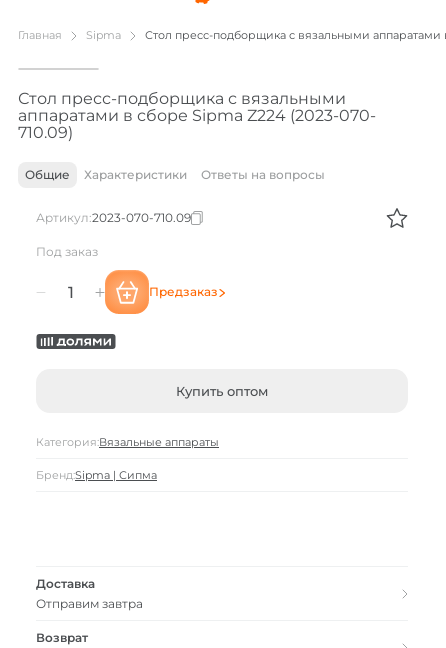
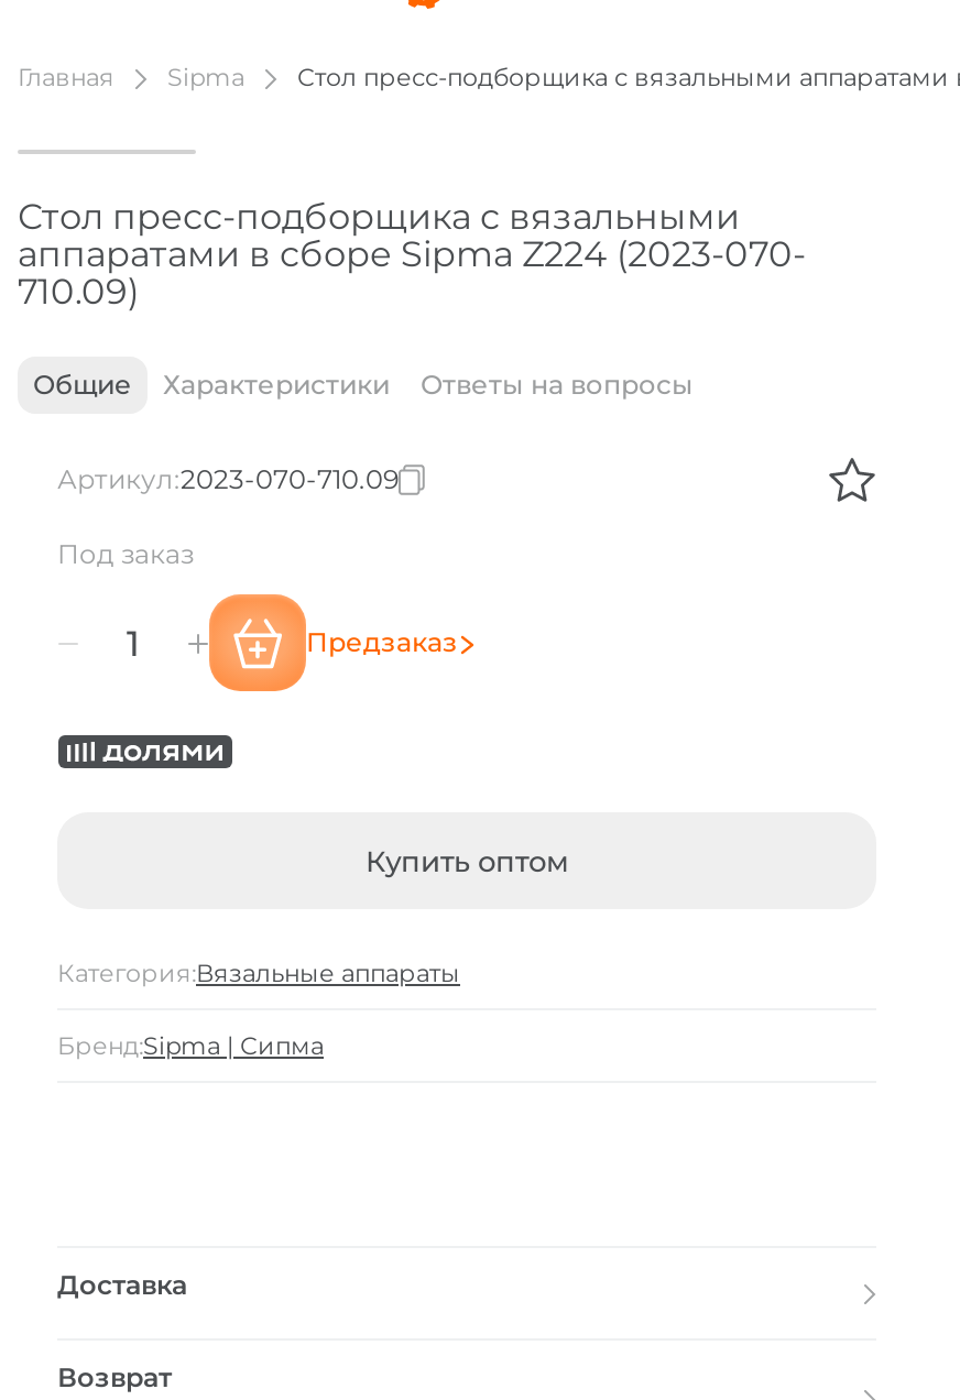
[36,595,143,610] Отправим завтра -> none

